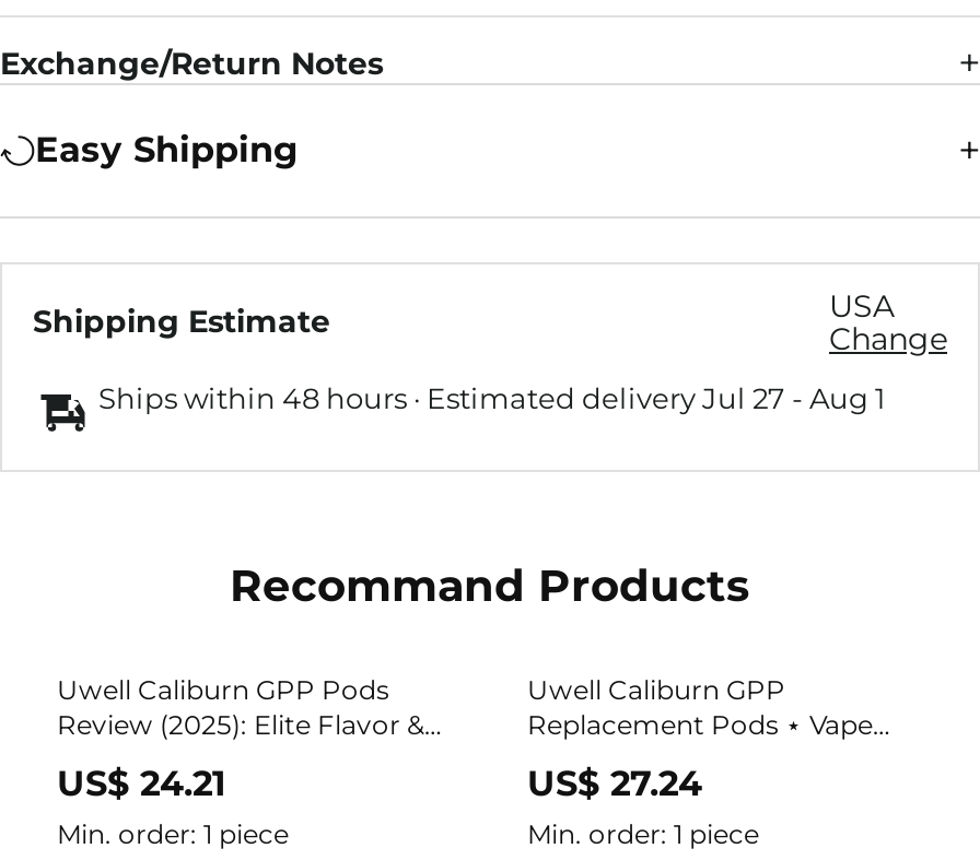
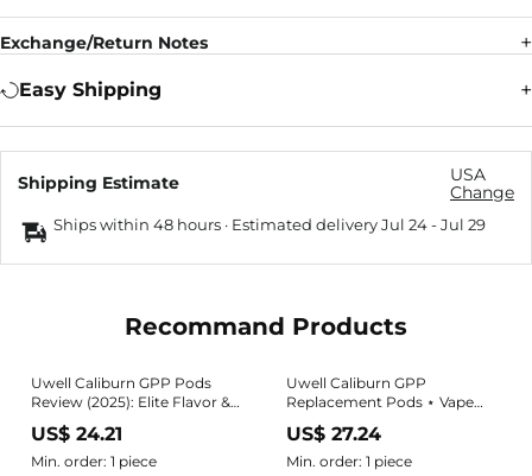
[98,380,886,415] Ships within 48 hours · Estimated delivery Jul 27 - Aug 1 -> [53,215,486,234] Ships within 48 hours · Estimated delivery Jul 24 - Jul 29

